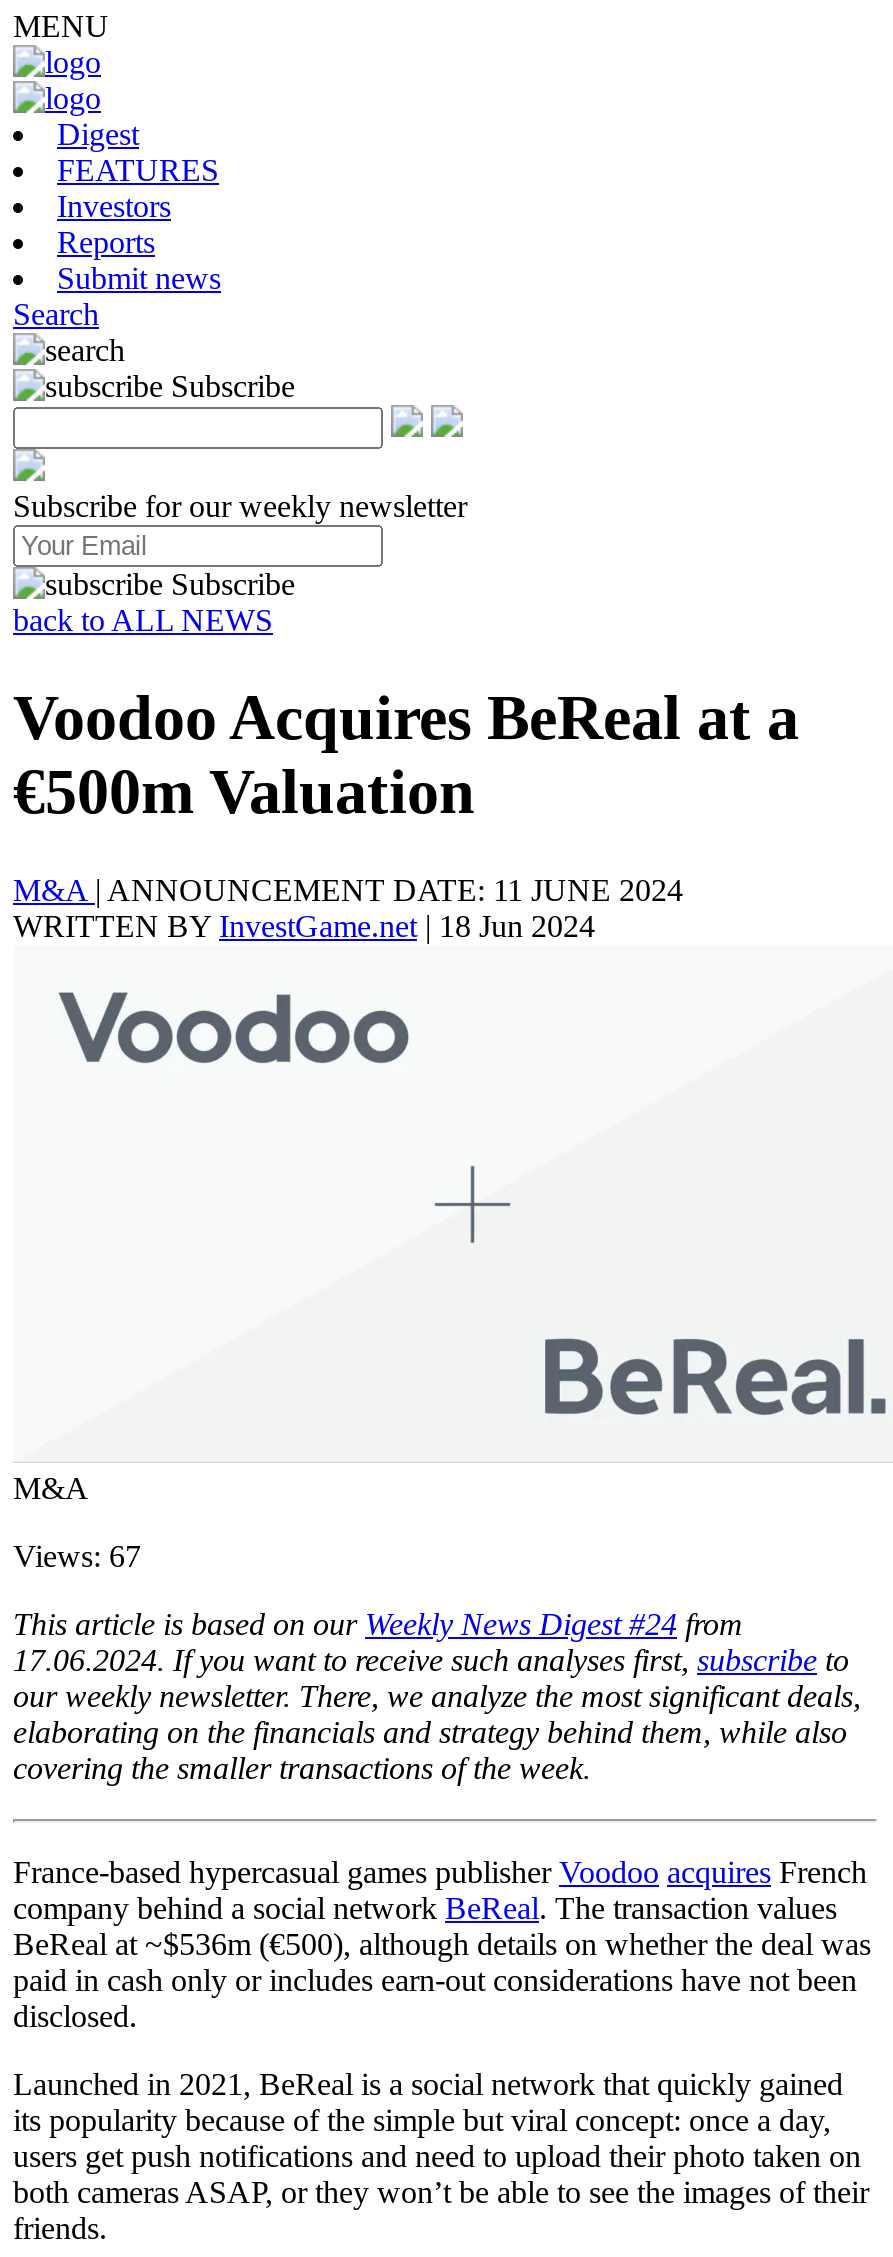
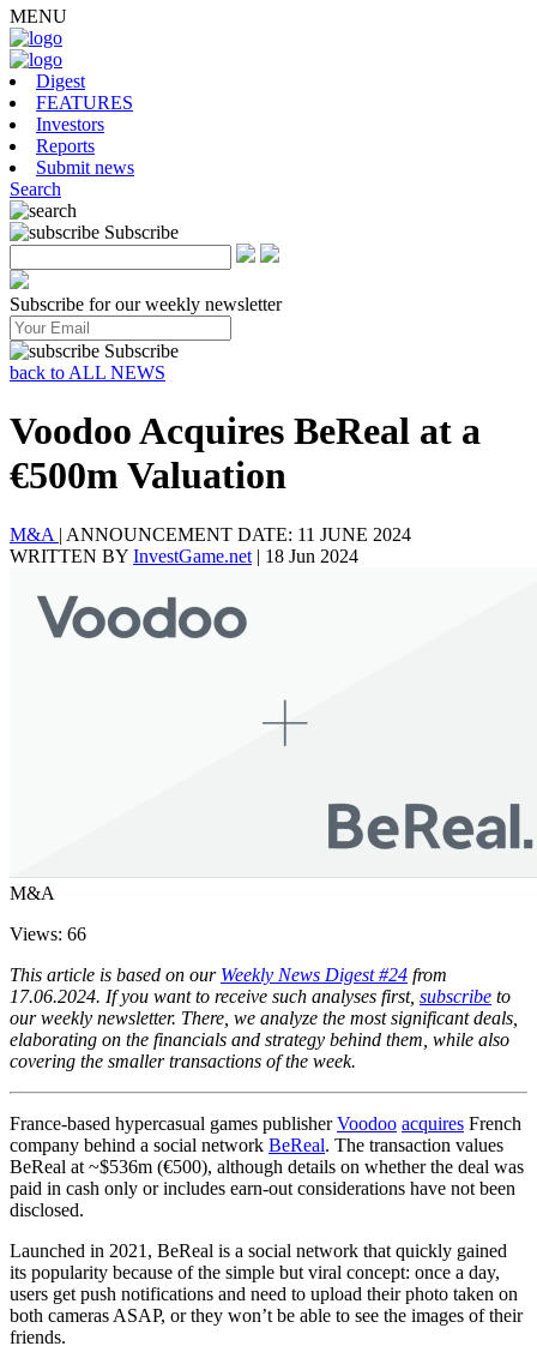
[13,1539,141,1573] Views: 67 -> [10,924,86,944] Views: 66

